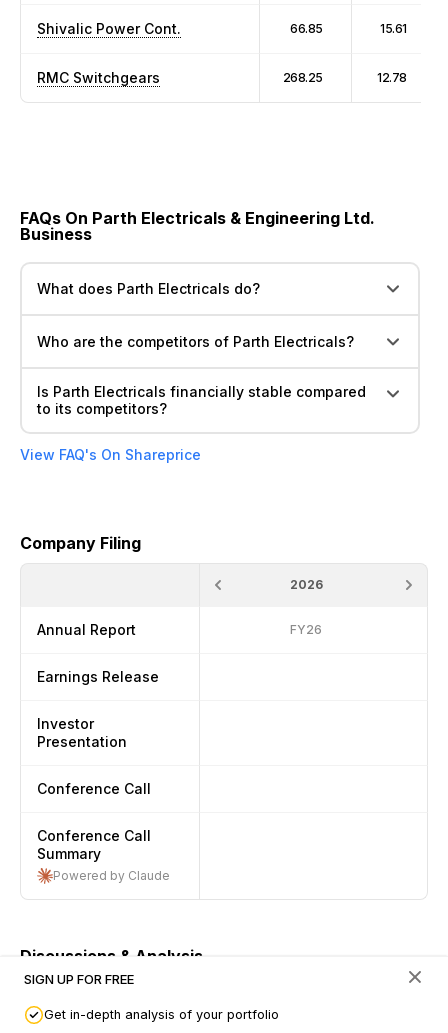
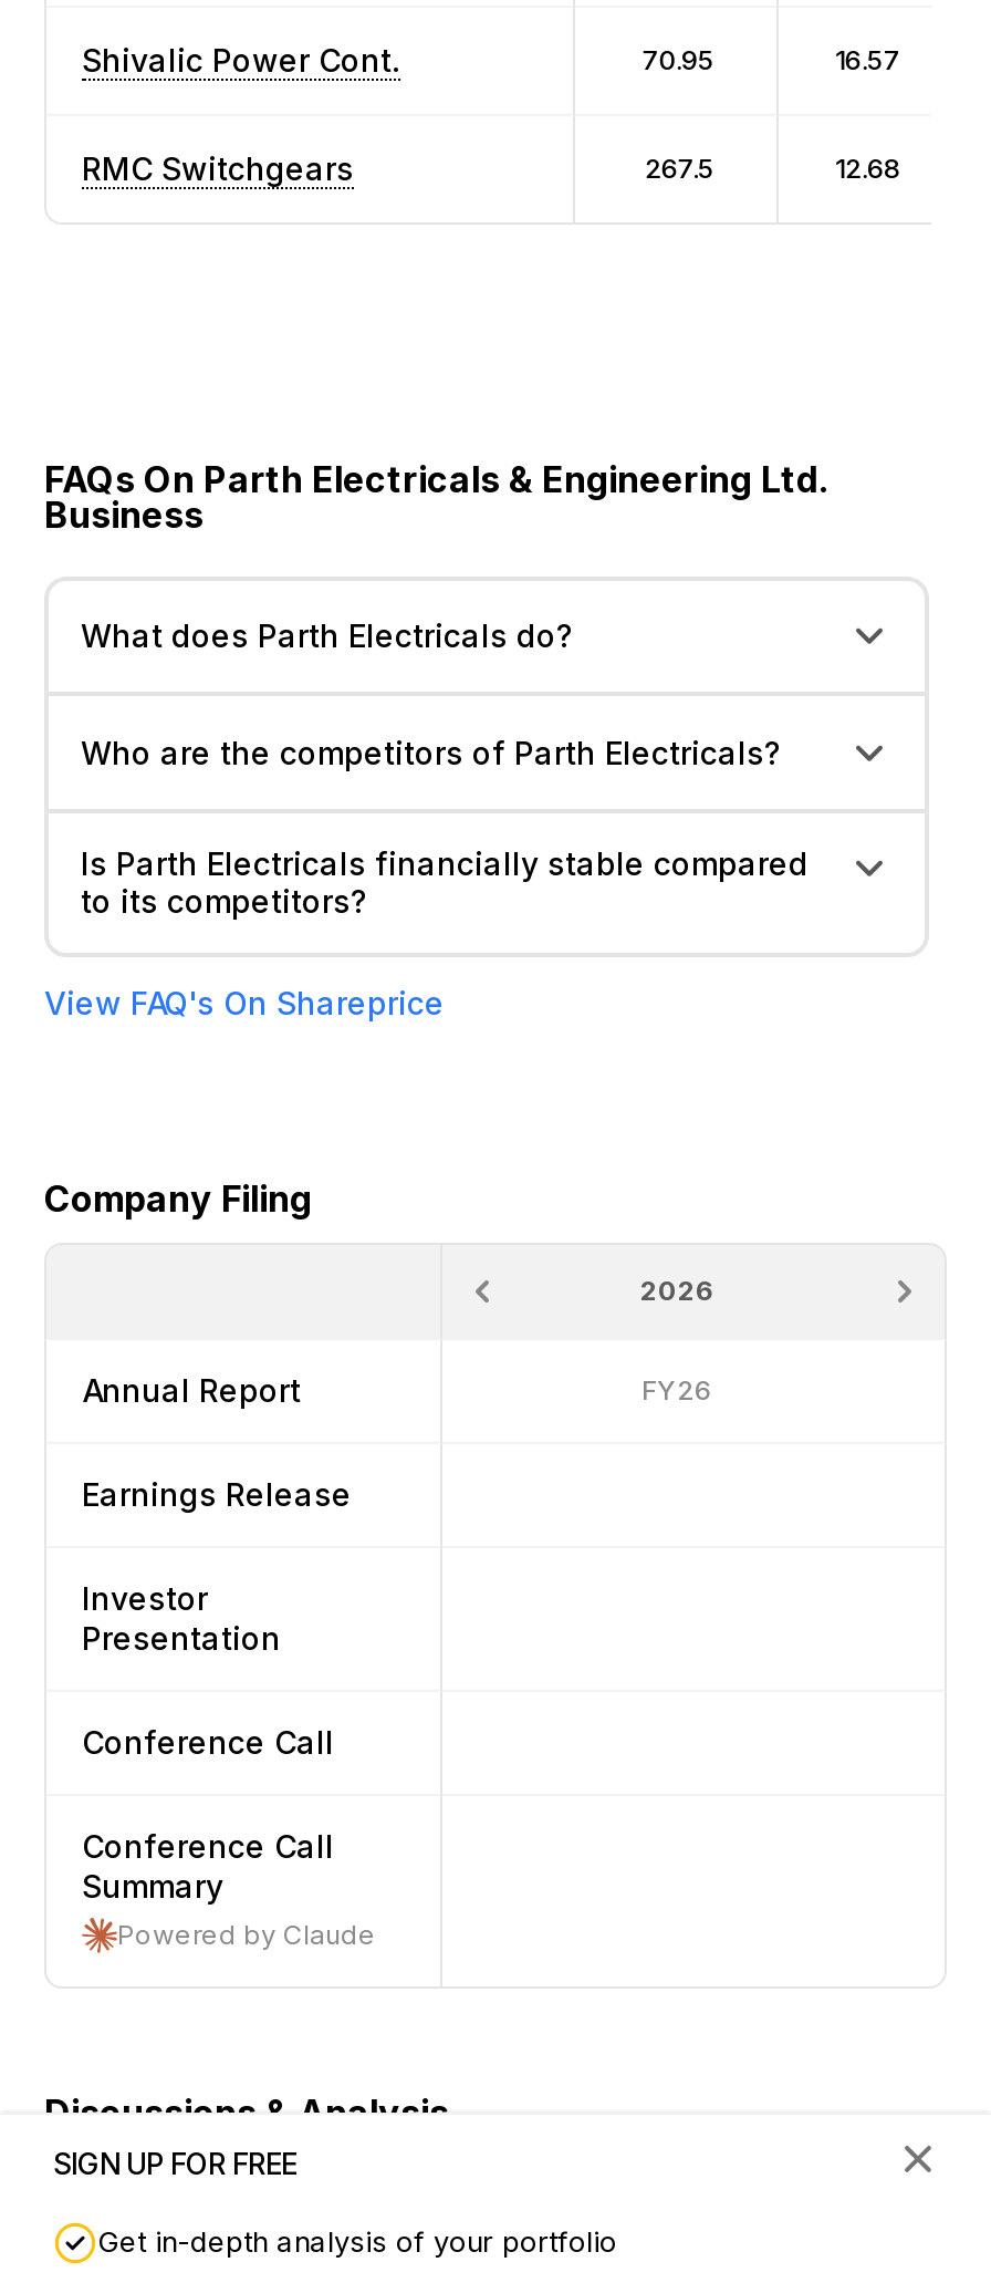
[290,21,323,36] 66.85 -> [642,43,714,76] 70.95
[380,21,407,36] 15.61 -> [835,43,900,76] 16.57
[283,70,323,85] 268.25 -> [645,152,714,185] 267.5
[377,70,407,85] 12.78 -> [835,152,900,185] 12.68

